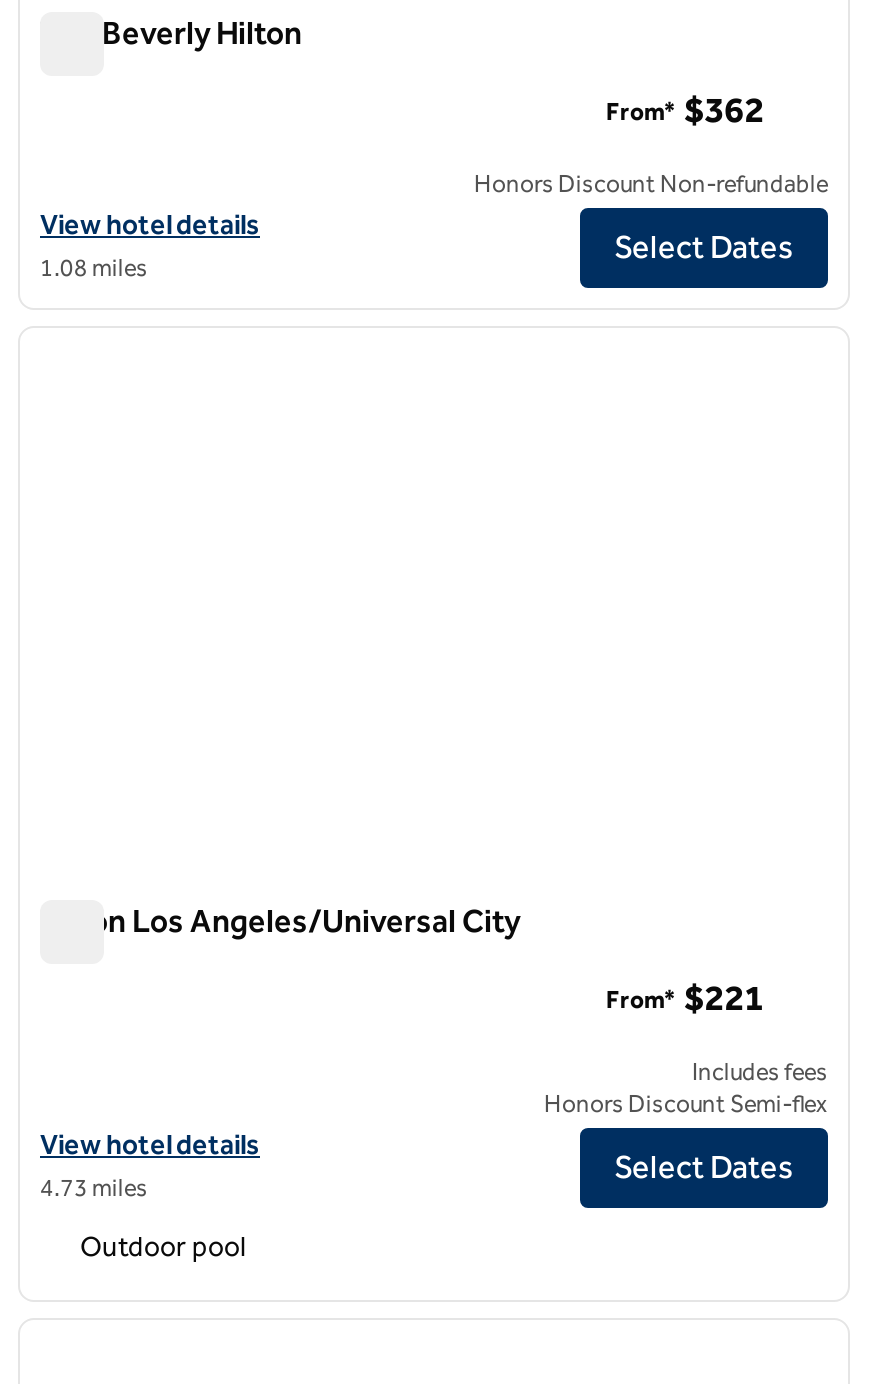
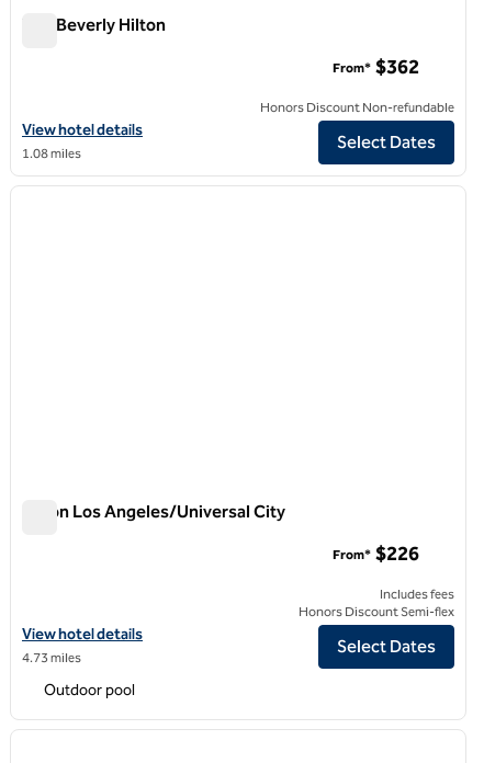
[606,977,764,1021] From* $221 -> [333,542,419,566] From* $226

